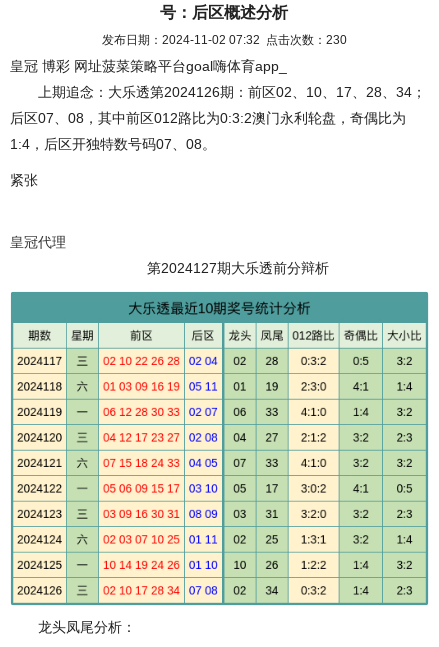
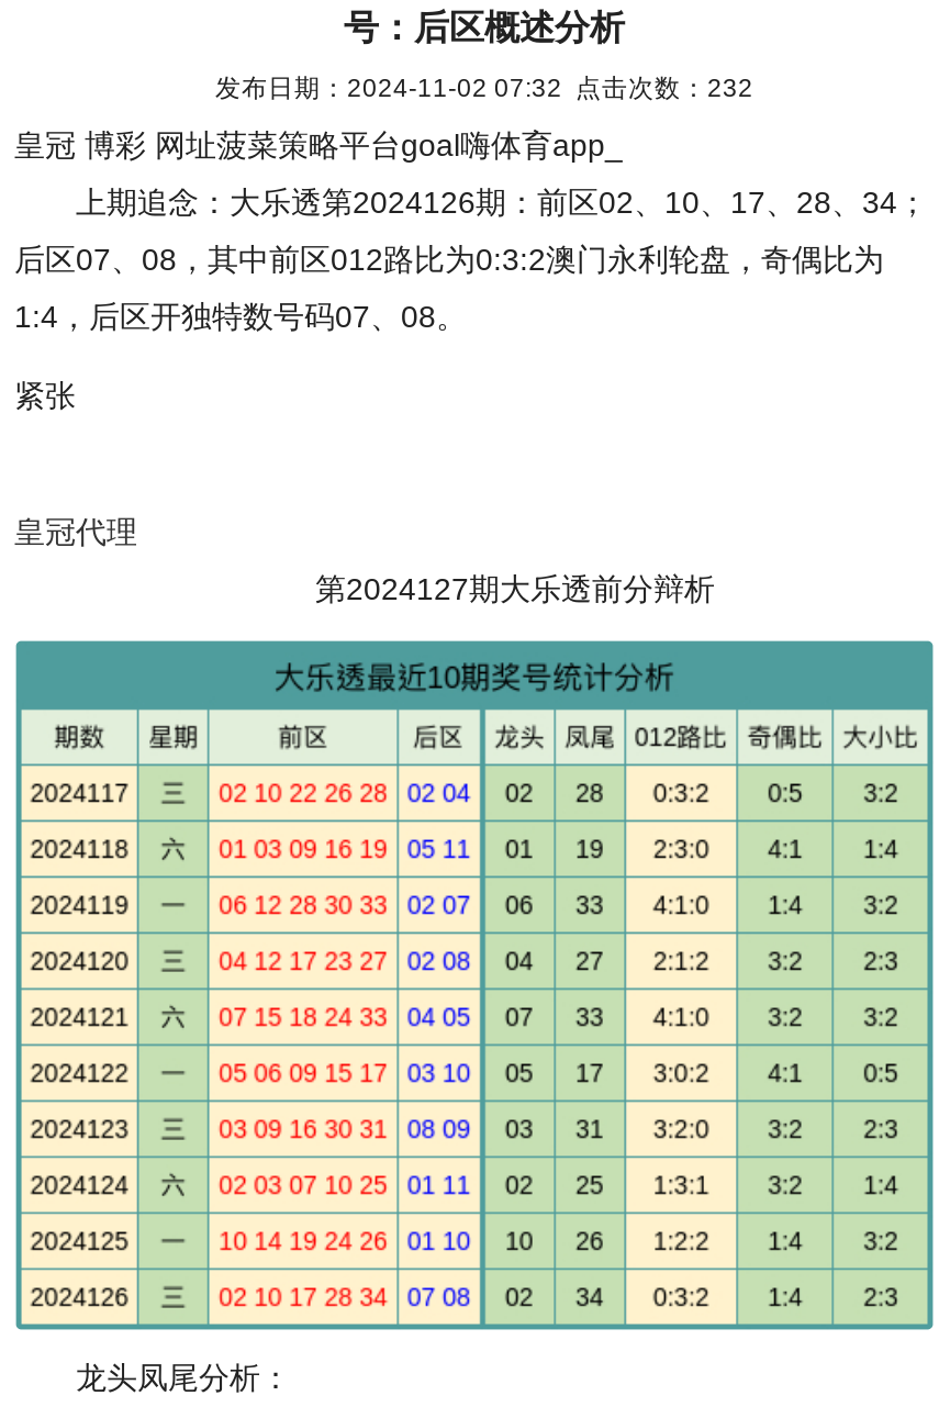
[101,33,346,46] 发布日期：2024-11-02 07:32 点击次数：230 -> [215,72,753,101] 发布日期：2024-11-02 07:32 点击次数：232

